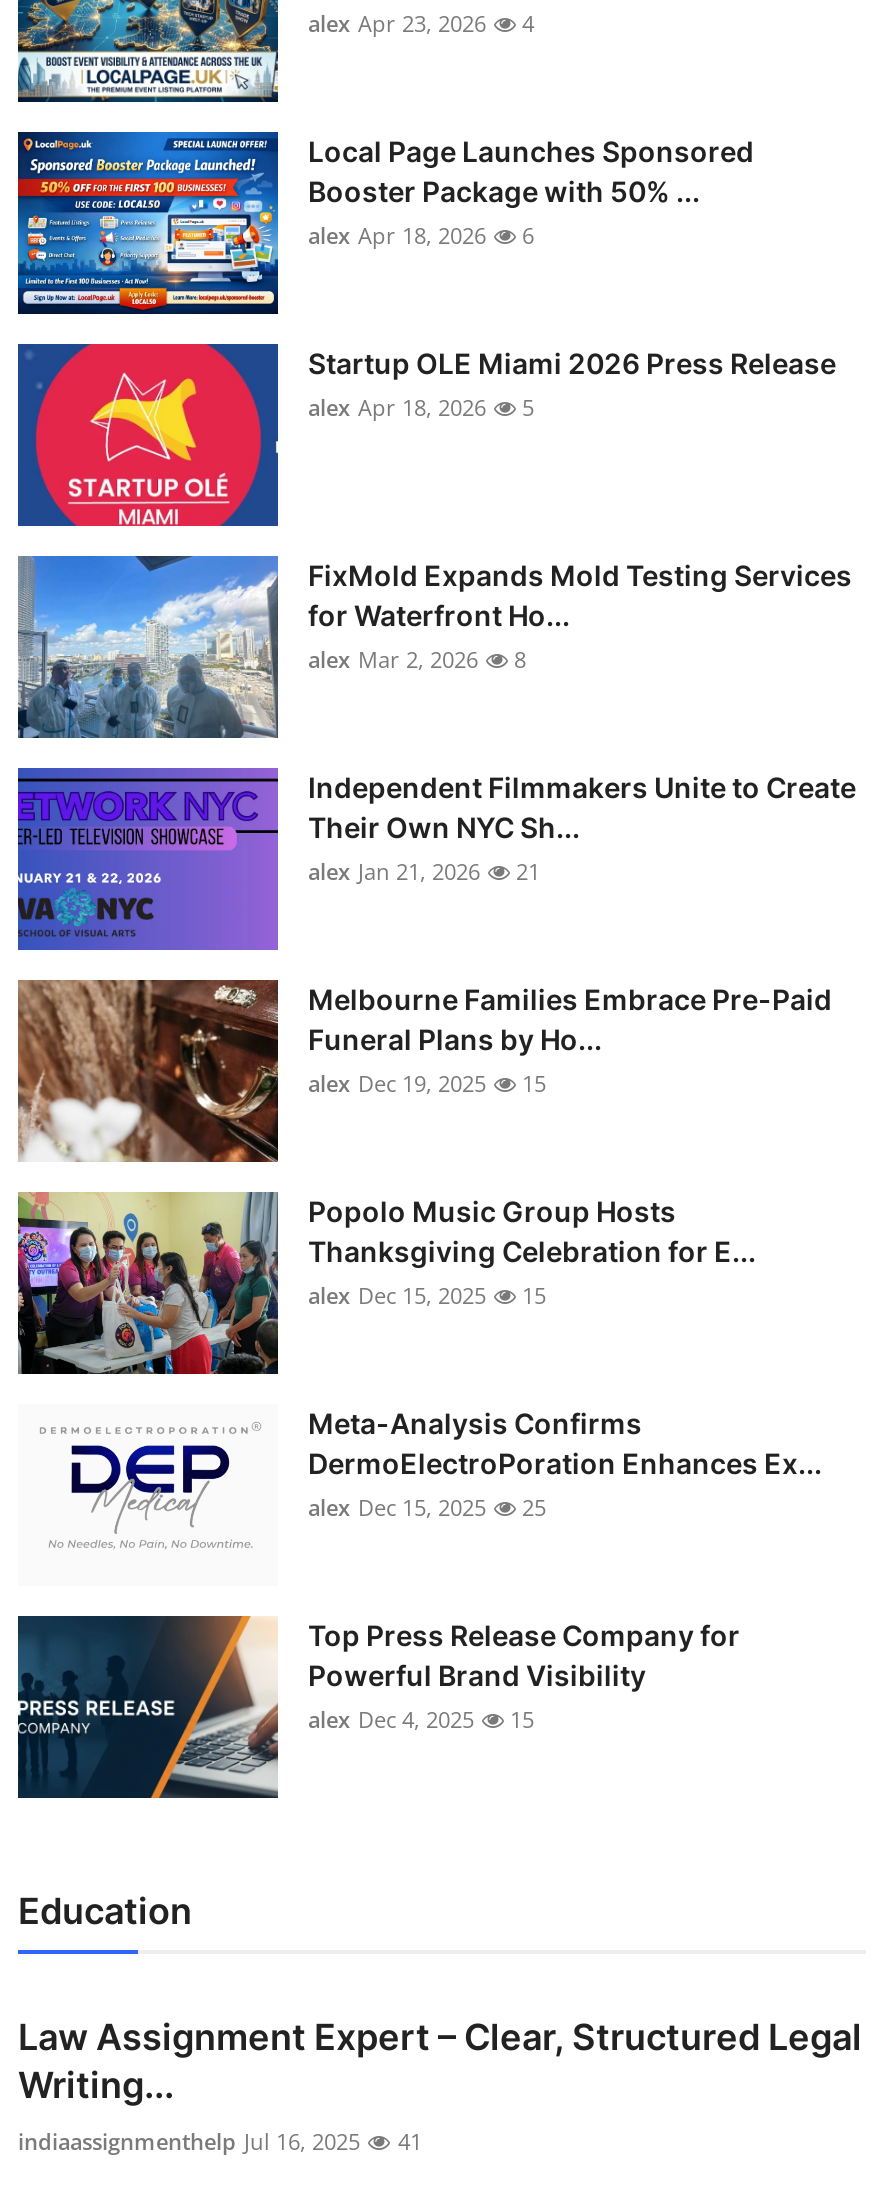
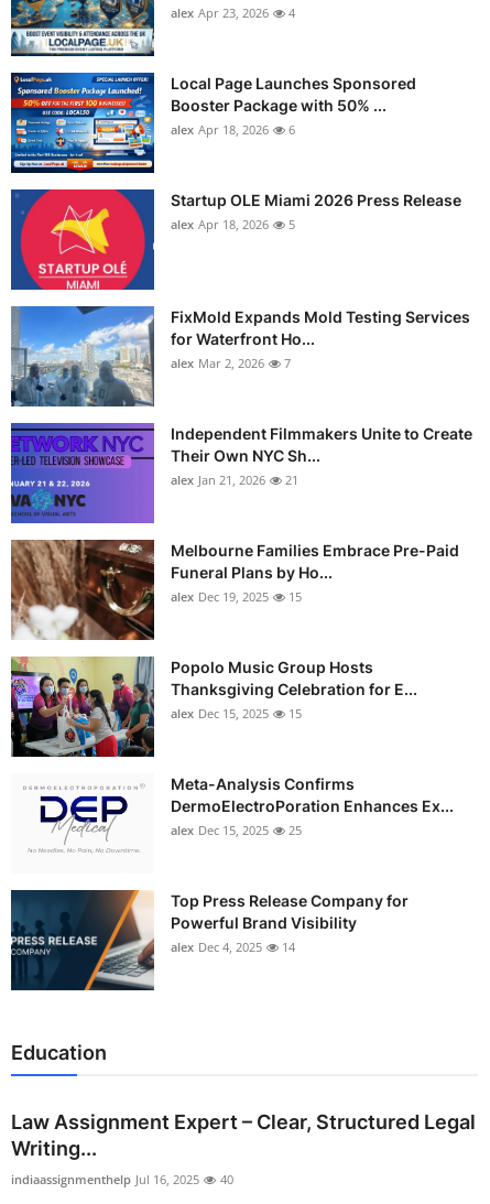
[308,644,526,674] alex Mar 2, 2026 8 -> [171,355,291,371] alex Mar 2, 2026 7
[308,1704,534,1734] alex Dec 4, 2025 15 -> [171,939,295,955] alex Dec 4, 2025 14
[18,2126,422,2156] indiaassignmenthelp Jul 16, 2025 41 -> [11,1171,233,1187] indiaassignmenthelp Jul 16, 2025 40

